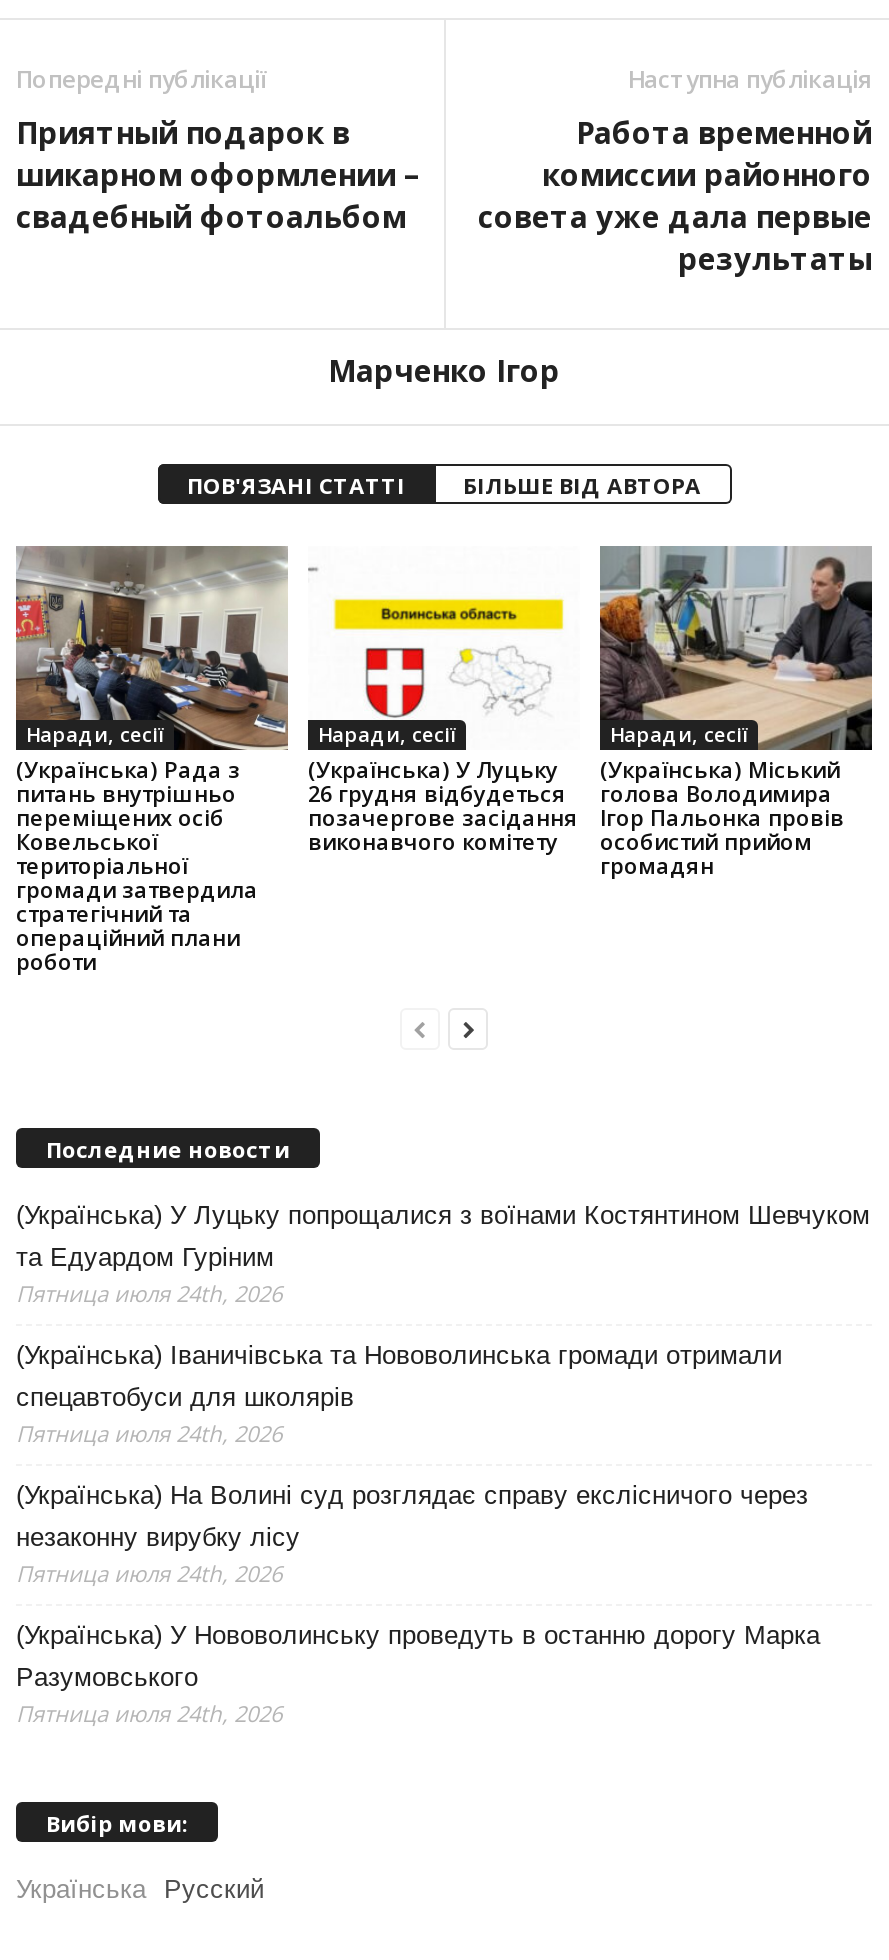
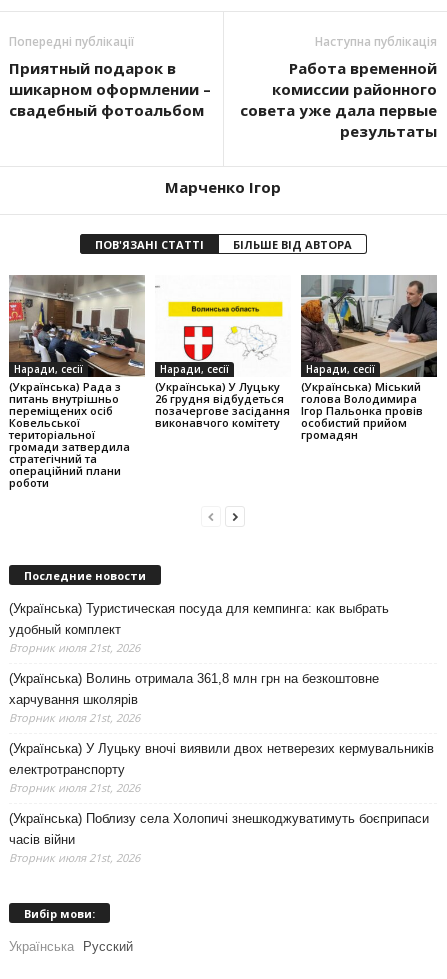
[16,1199,870,1307] (Українська) У Луцьку попрощалися з воїнами Костянтином Шевчуком | та Едуардом Гуріним | Пятница июля 24th, 2026 -> [9,601,389,655] (Українська) Туристическая посуда для кемпинга: как выбрать | удобный комплект | Вторник июля 21st, 2026
[16,1339,782,1447] (Українська) Іваничівська та Нововолинська громади отримали | спецавтобуси для школярів | Пятница июля 24th, 2026 -> [9,671,379,725] (Українська) Волинь отримала 361,8 млн грн на безкоштовне | харчування школярів | Вторник июля 21st, 2026
[16,1479,808,1587] (Українська) На Волині суд розглядає справу екслісничого через | незаконну вирубку лісу | Пятница июля 24th, 2026 -> [9,741,434,795] (Українська) У Луцьку вночі виявили двох нетверезих кермувальників | електротранспорту | Вторник июля 21st, 2026
[16,1619,820,1727] (Українська) У Нововолинську проведуть в останню дорогу Марка | Разумовського | Пятница июля 24th, 2026 -> [9,811,429,865] (Українська) Поблизу села Холопичі знешкоджуватимуть боєприпаси | часів війни | Вторник июля 21st, 2026

